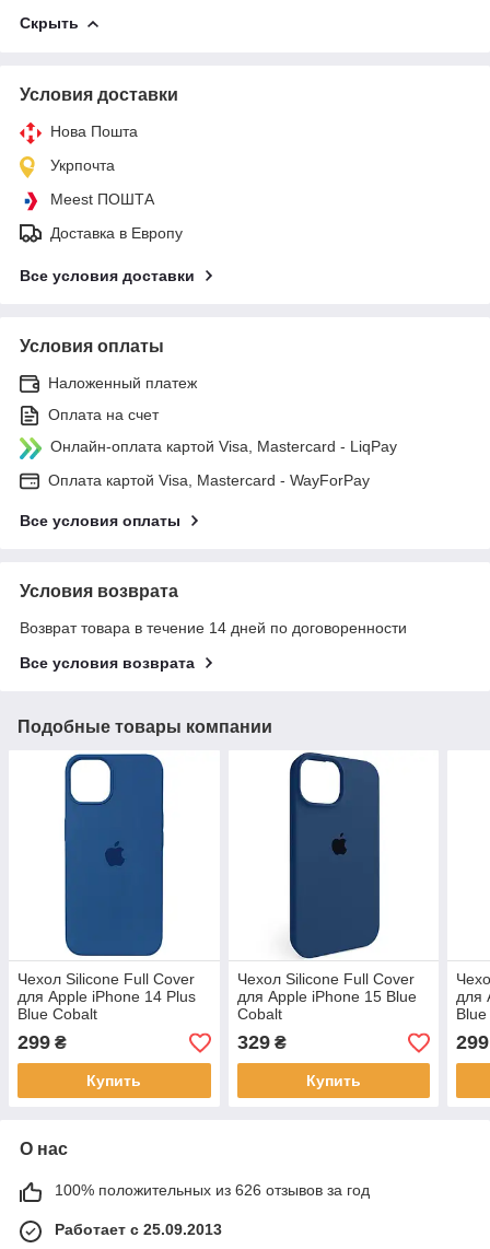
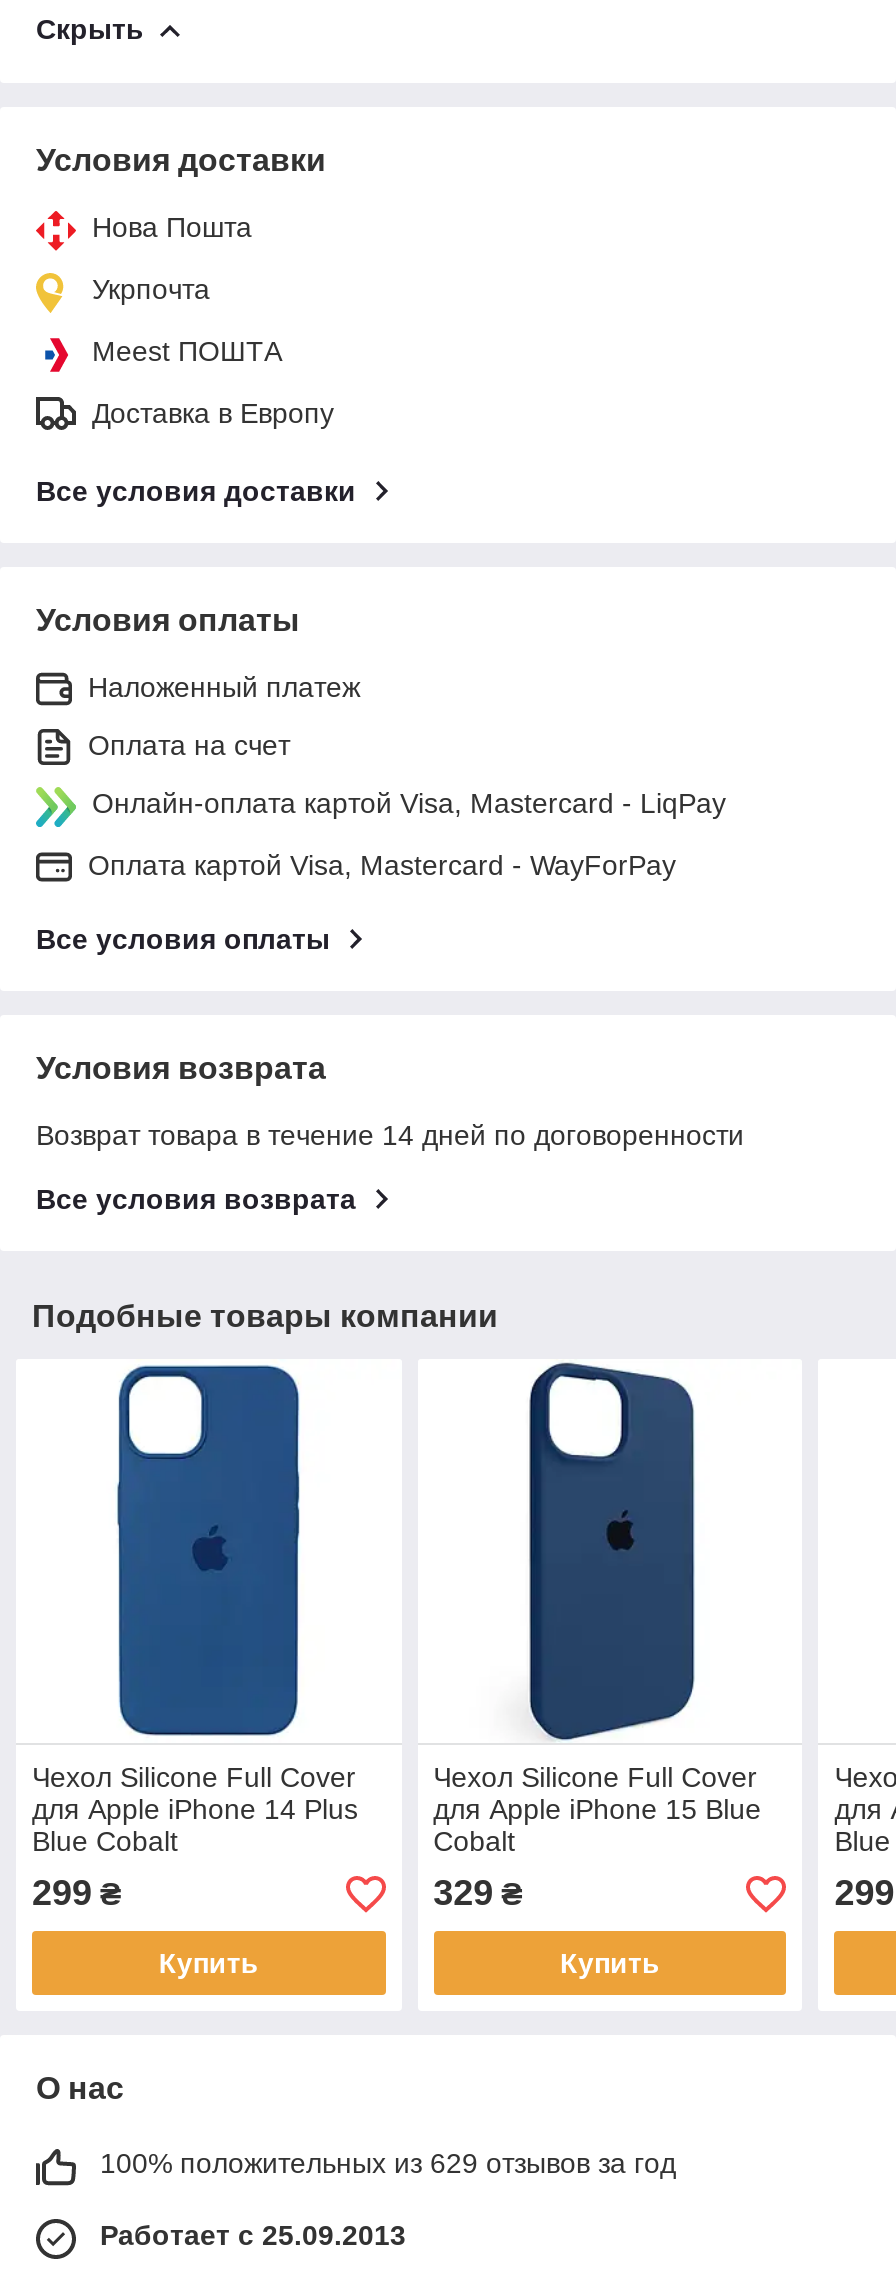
[55,1182,370,1199] 100% положительных из 626 отзывов за год -> [100,2148,676,2180] 100% положительных из 629 отзывов за год

